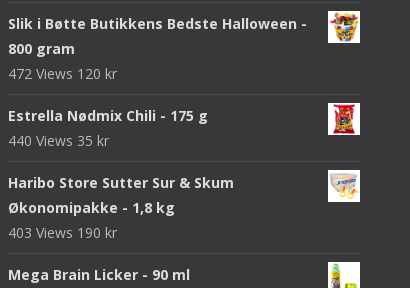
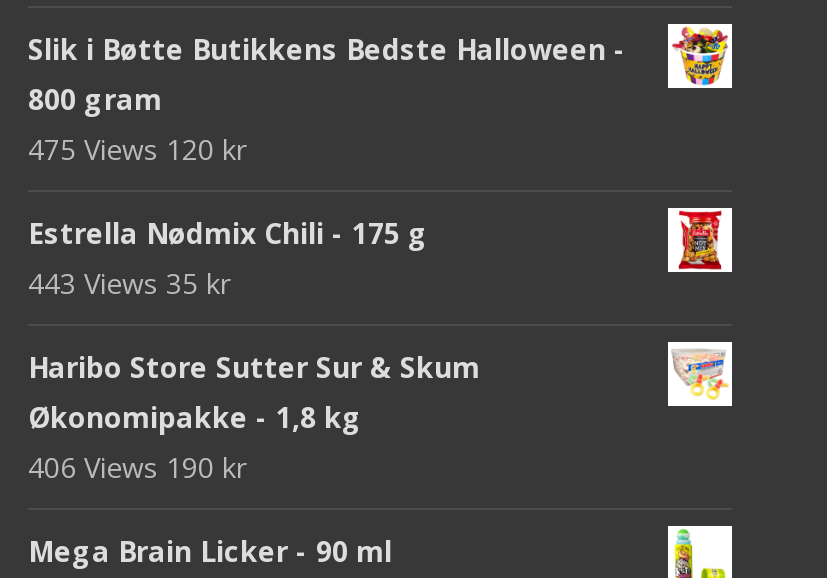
[8,64,117,83] 472 Views 120 kr -> [28,129,246,167] 475 Views 120 kr
[8,131,109,150] 440 Views 35 kr -> [28,263,230,301] 443 Views 35 kr
[8,223,117,242] 403 Views 190 kr -> [28,447,246,485] 406 Views 190 kr

